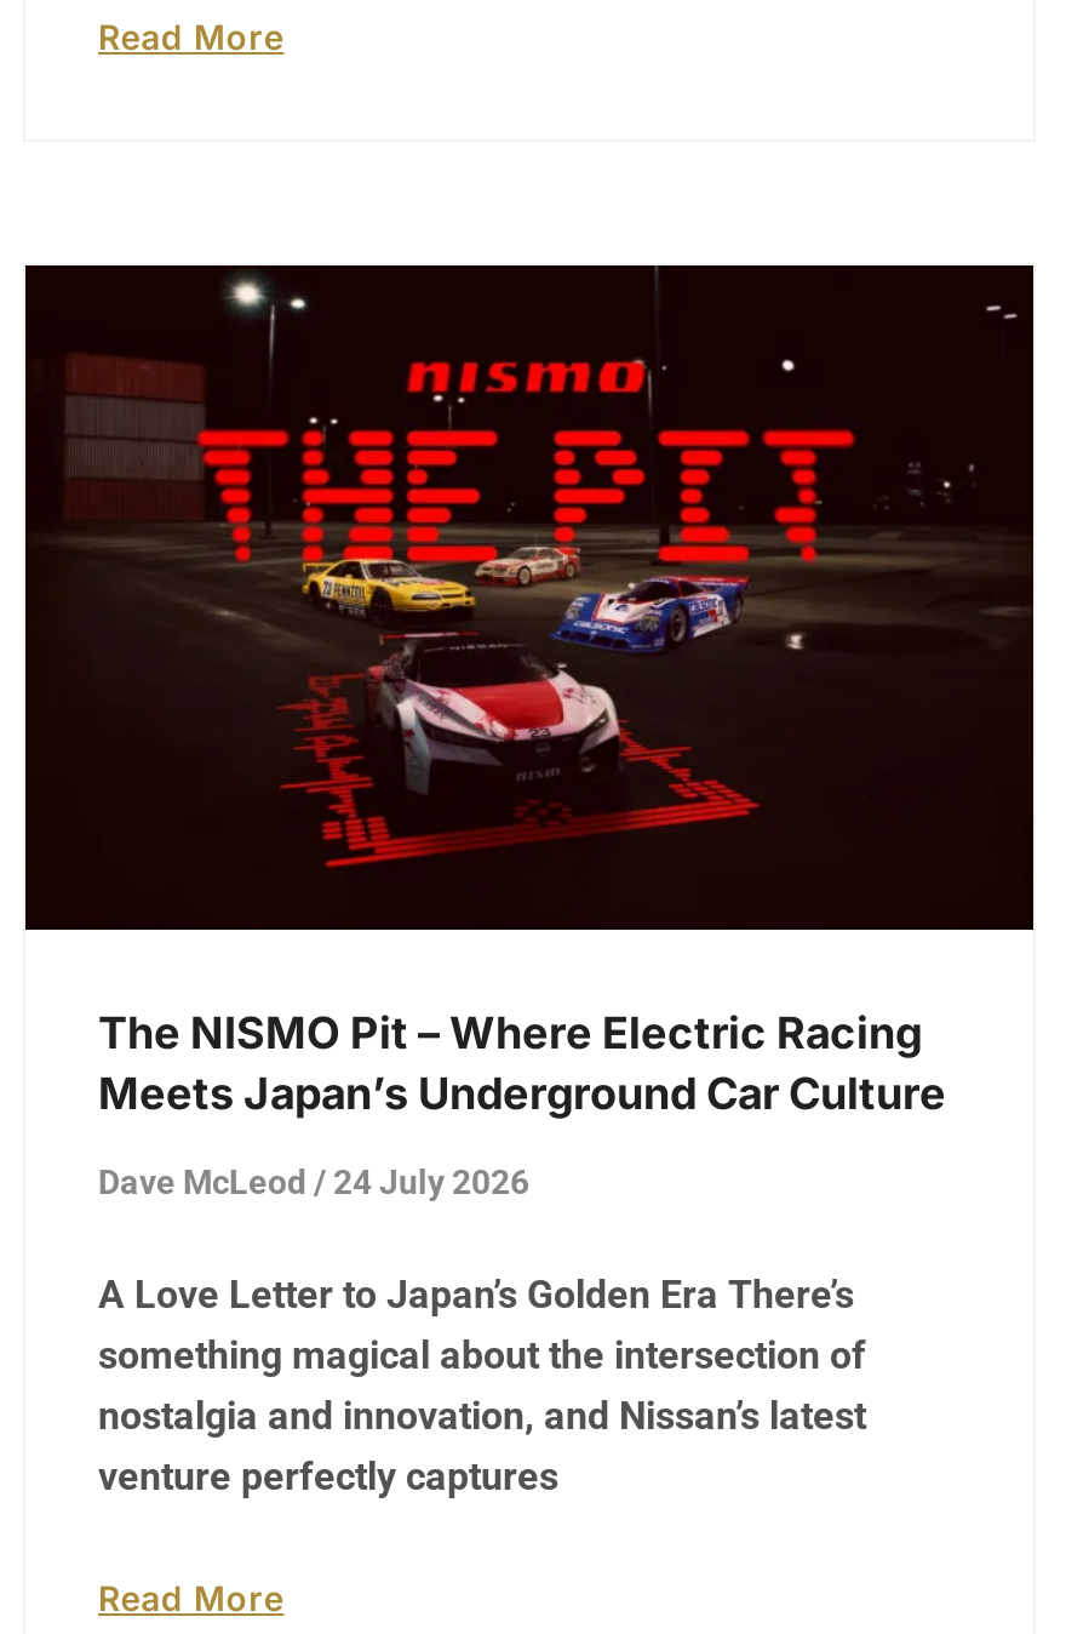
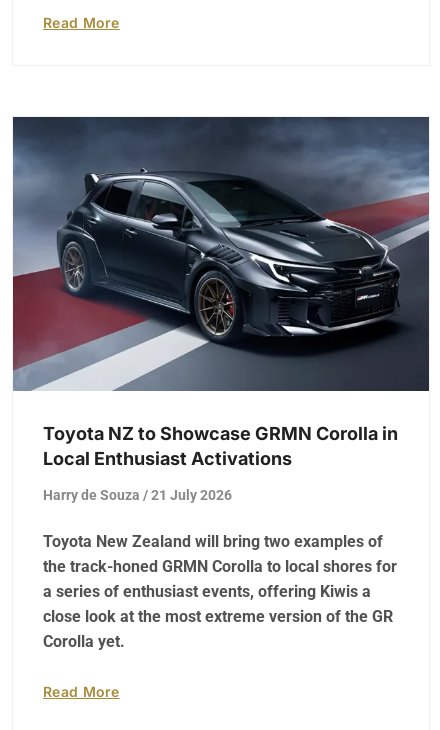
[23,265,1036,1119] [image] | The NISMO Pit – Where Electric Racing | Meets Japan’s Underground Car Culture -> [12,117,430,469] [image] | Toyota NZ to Showcase GRMN Corolla in | Local Enthusiast Activations
[98,1163,529,1201] Dave McLeod 24 July 2026 -> [43,487,232,503] Harry de Souza 21 July 2026
[98,1272,866,1500] A Love Letter to Japan’s Golden Era There’s | something magical about the intersection of | nostalgia and innovation, and Nissan’s latest | venture perfectly captures -> [43,532,397,651] Toyota New Zealand will bring two examples of | the track-honed GRMN Corolla to local shores for | a series of enthusiast events, offering Kiwis a | close look at the most extreme version of the GR | Corolla yet.

